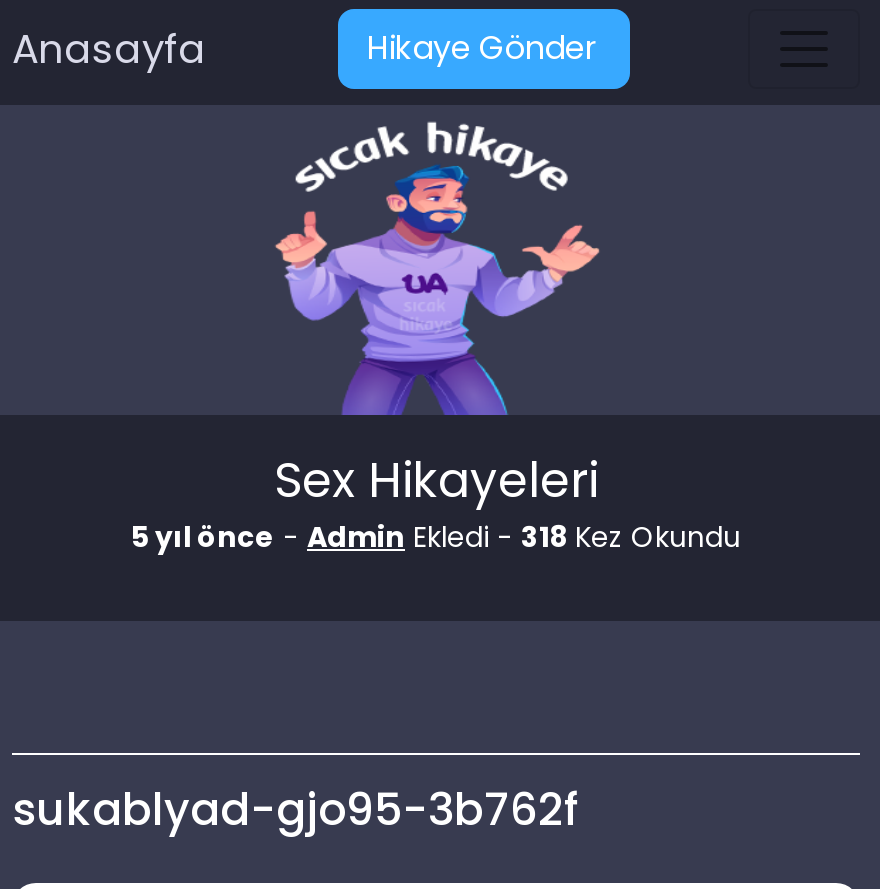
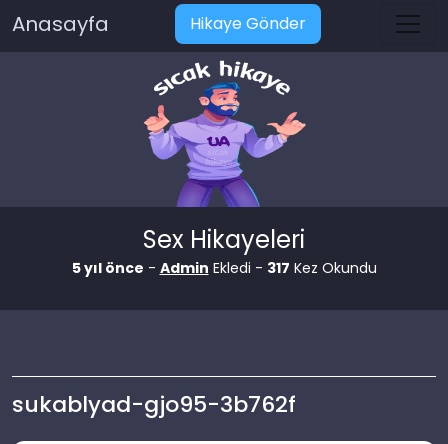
[131,517,741,557] 5 yıl önce - Admin Ekledi - 318 Kez Okundu -> [71,258,376,278] 5 yıl önce - Admin Ekledi - 317 Kez Okundu

